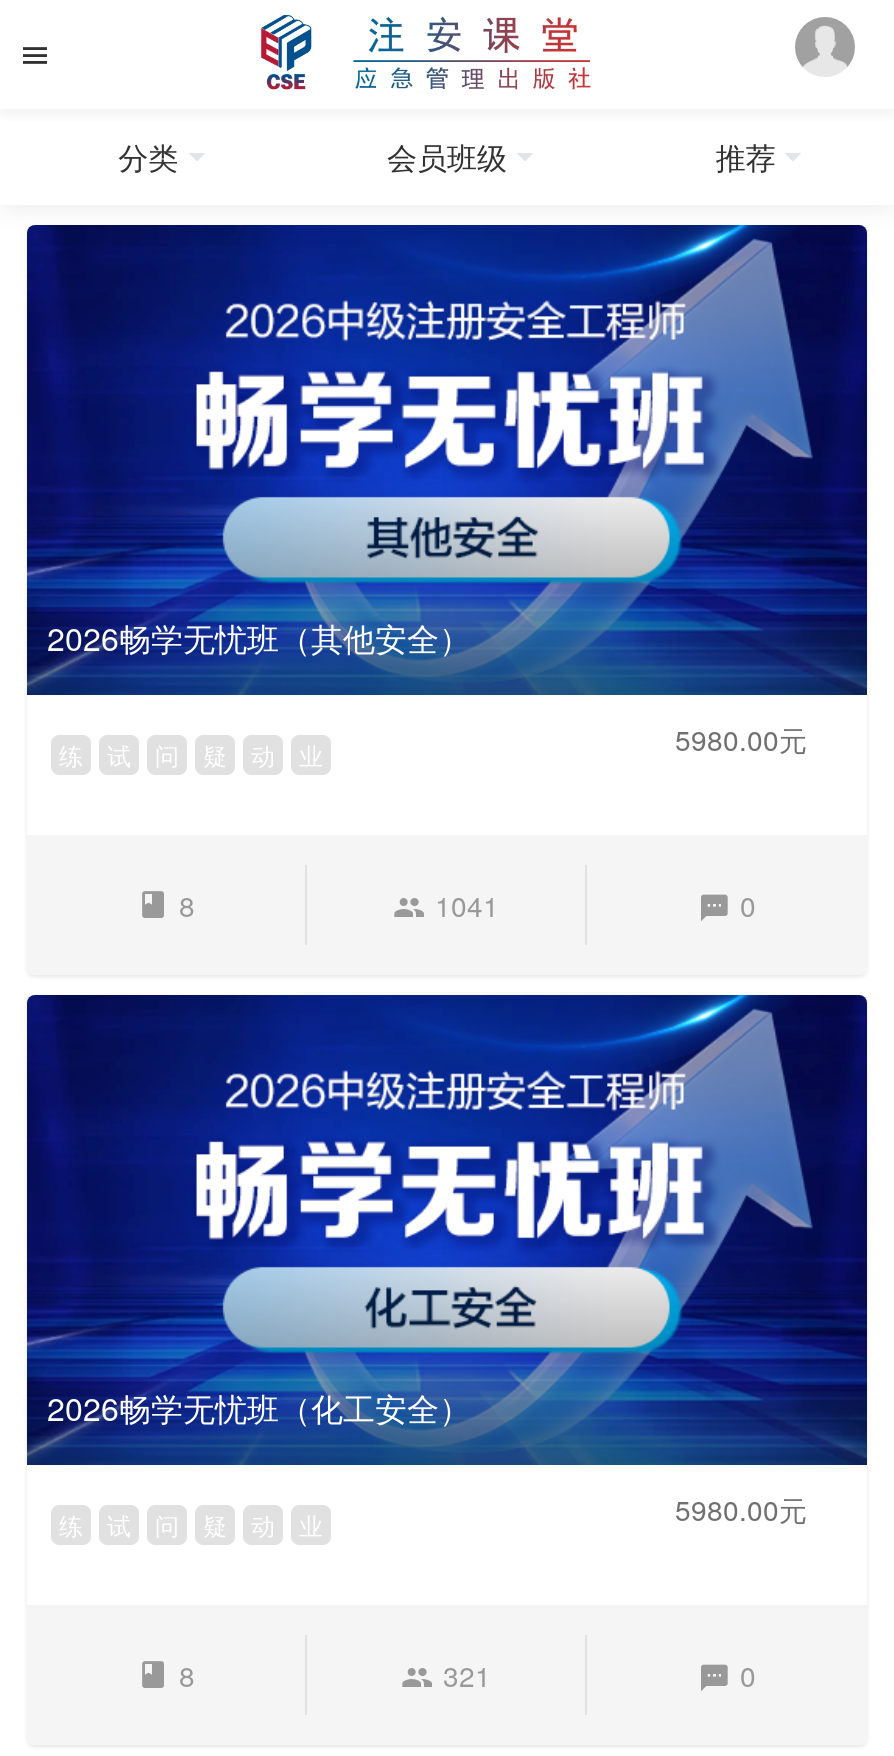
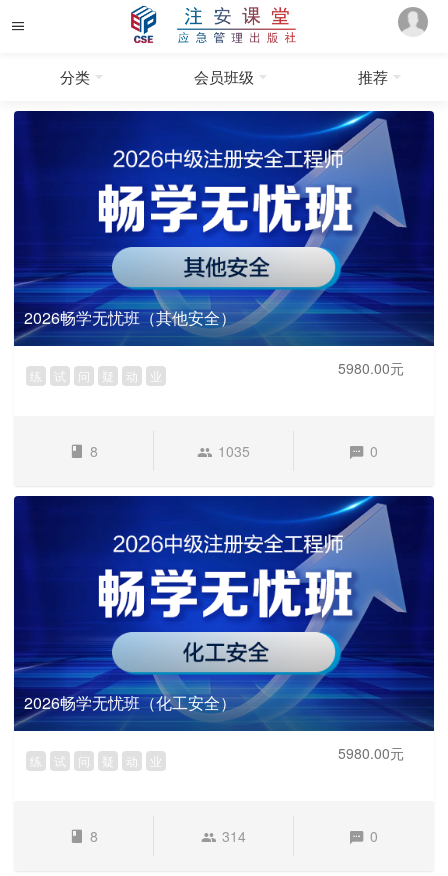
[435,885,499,925] 1041 -> [218,441,250,461] 1035
[443,1656,491,1696] 321 -> [222,826,246,846] 314

